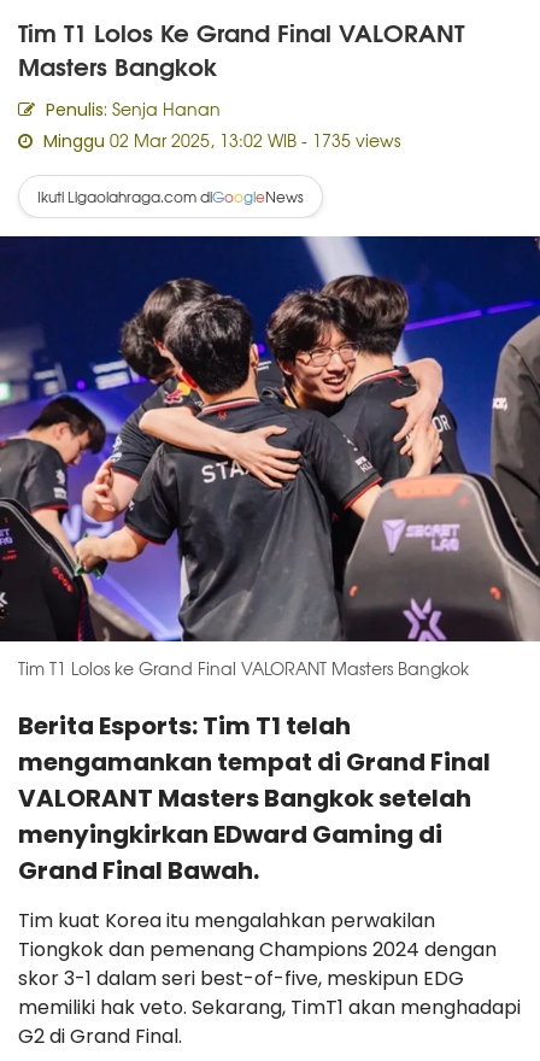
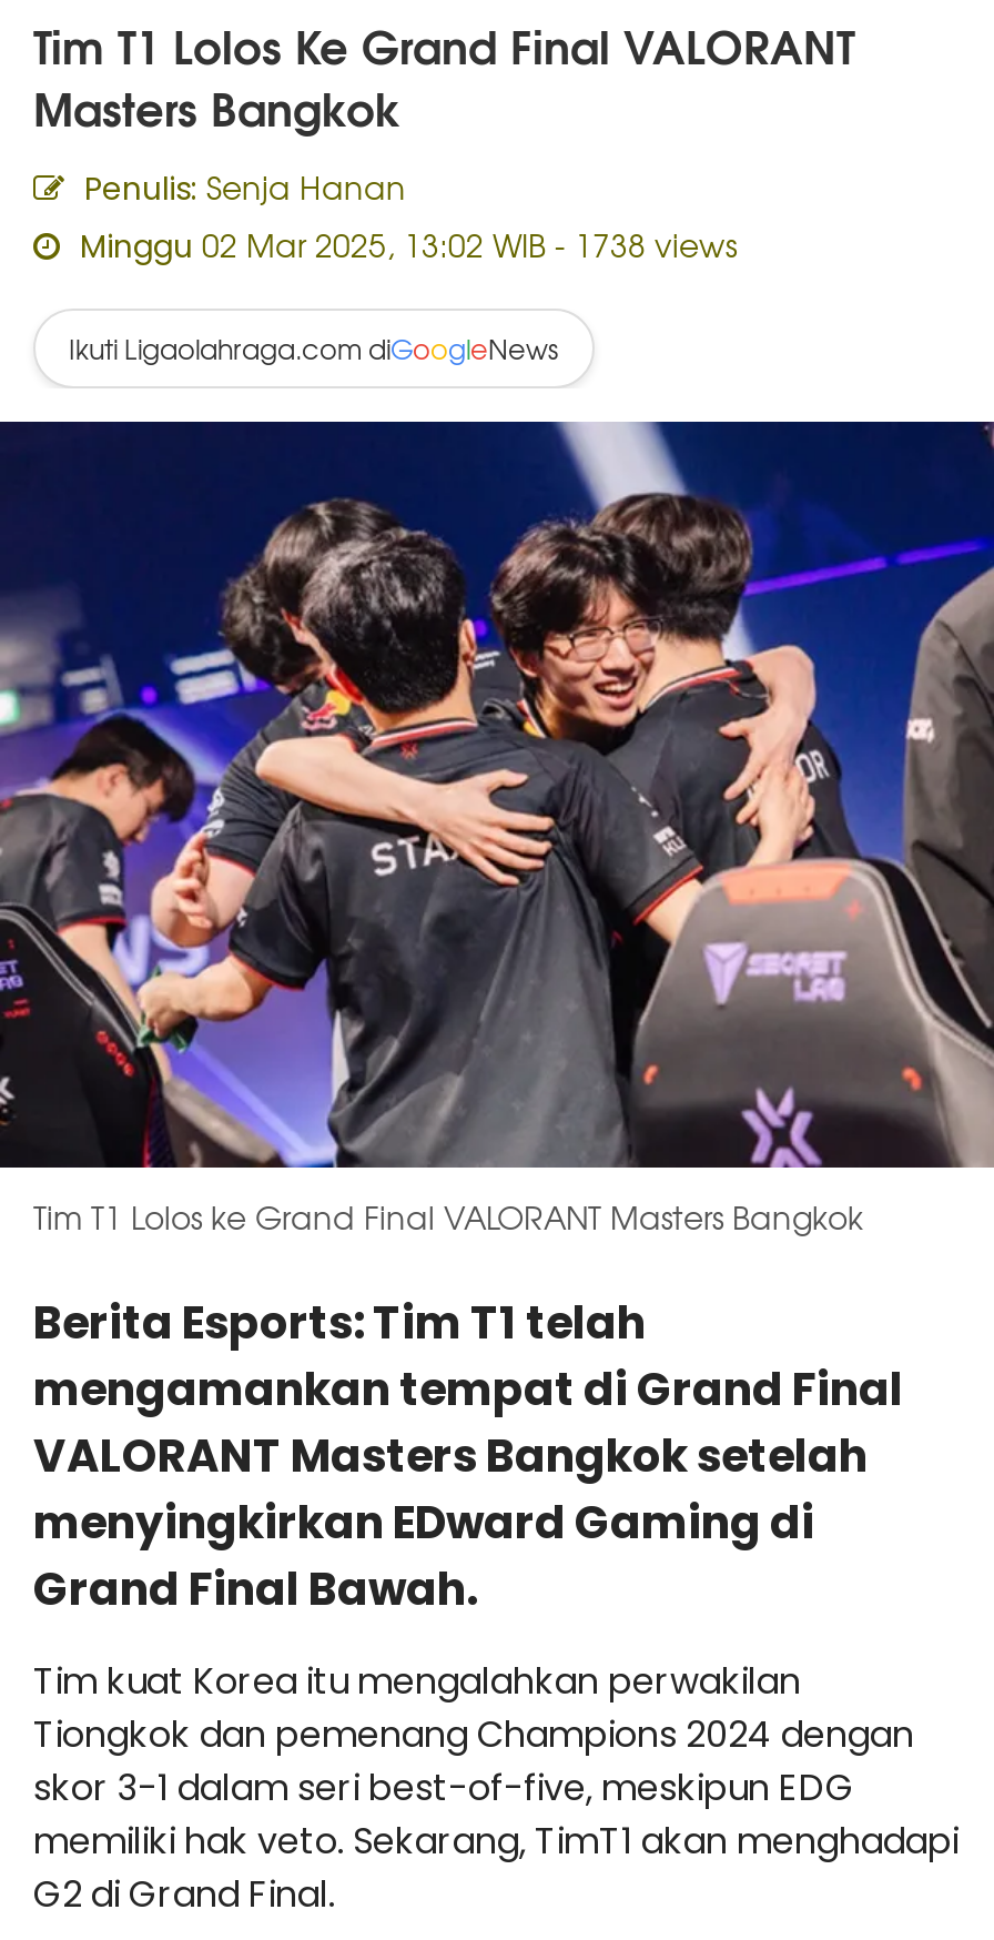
[39,128,400,152] Minggu 02 Mar 2025, 13:02 WIB - 1735 views -> [71,222,737,266] Minggu 02 Mar 2025, 13:02 WIB - 1738 views

